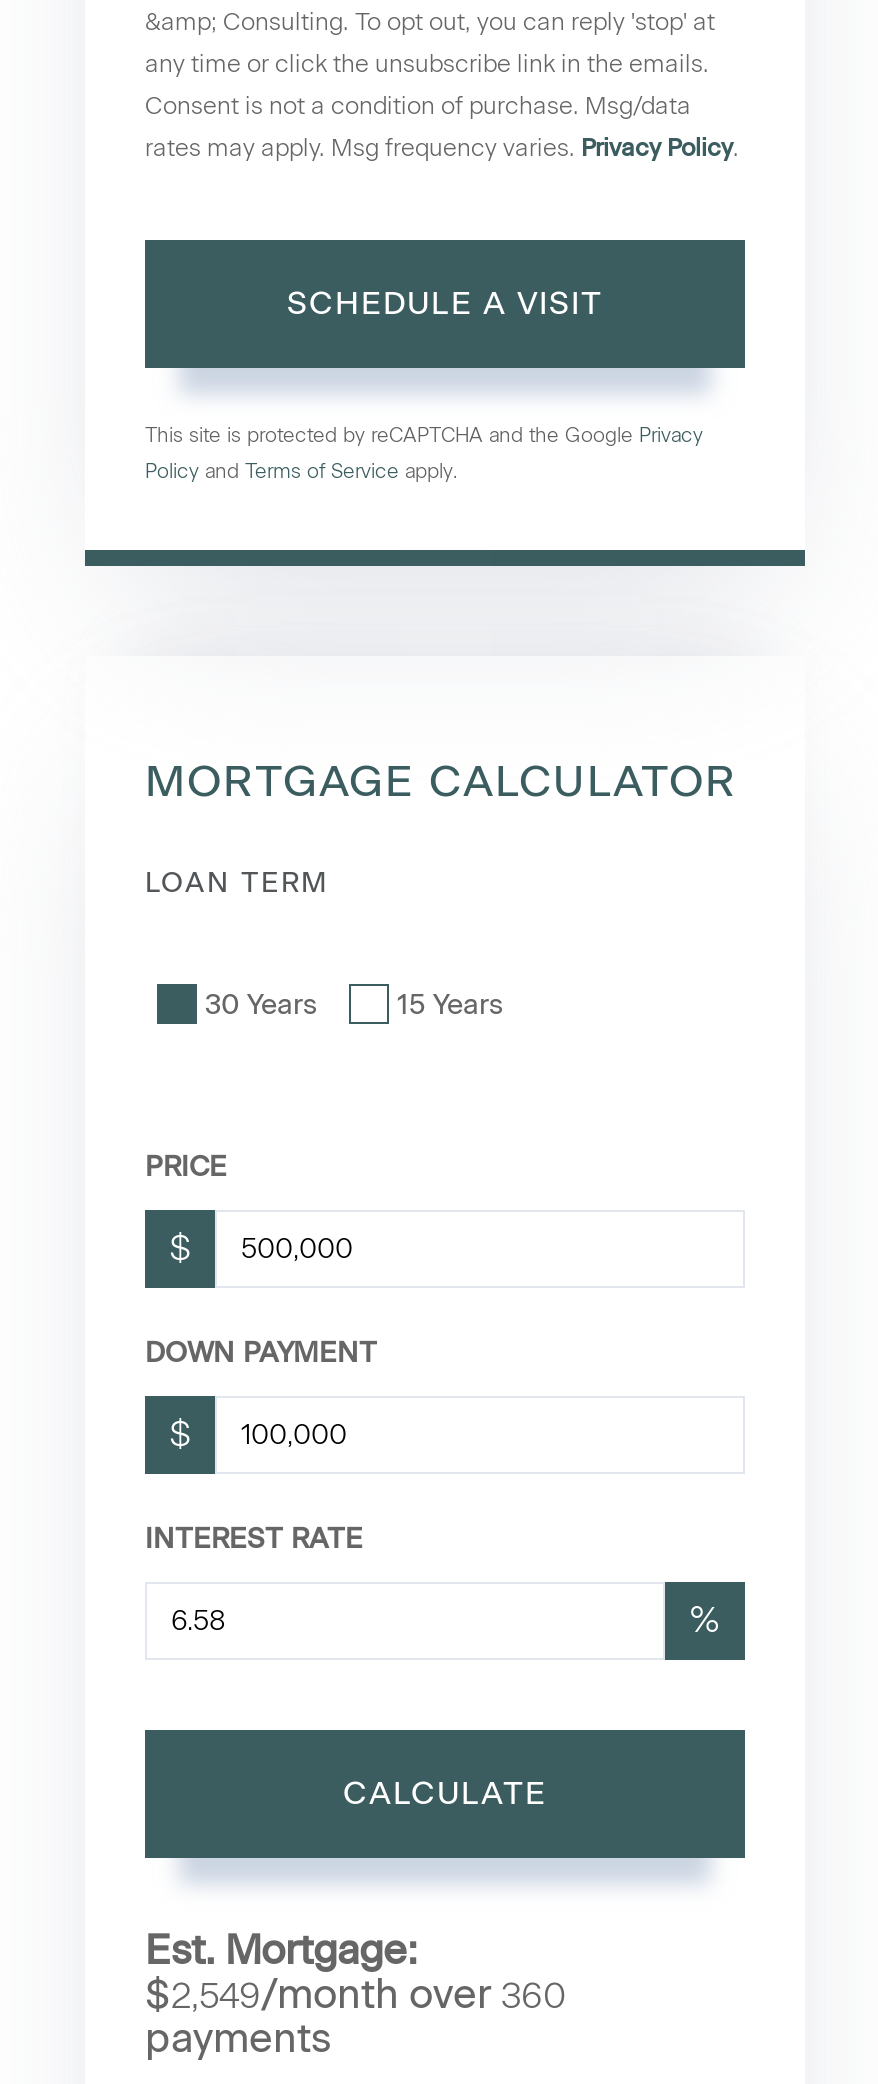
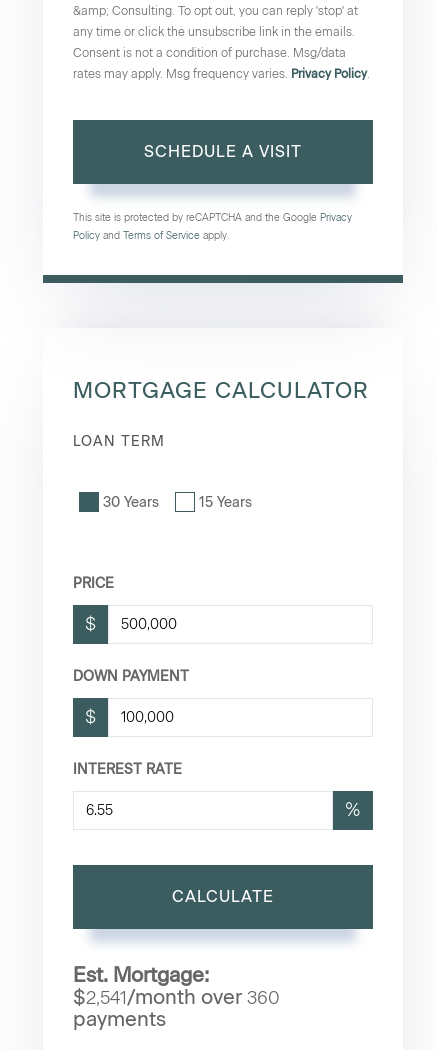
[145,1969,567,2017] $2,549/month over 360 -> [73,985,280,1009] $2,541/month over 360

